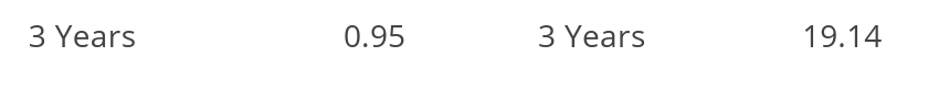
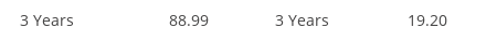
[344,14,405,56] 0.95 -> [169,10,209,30] 88.99
[802,14,882,56] 19.14 -> [407,10,447,30] 19.20

